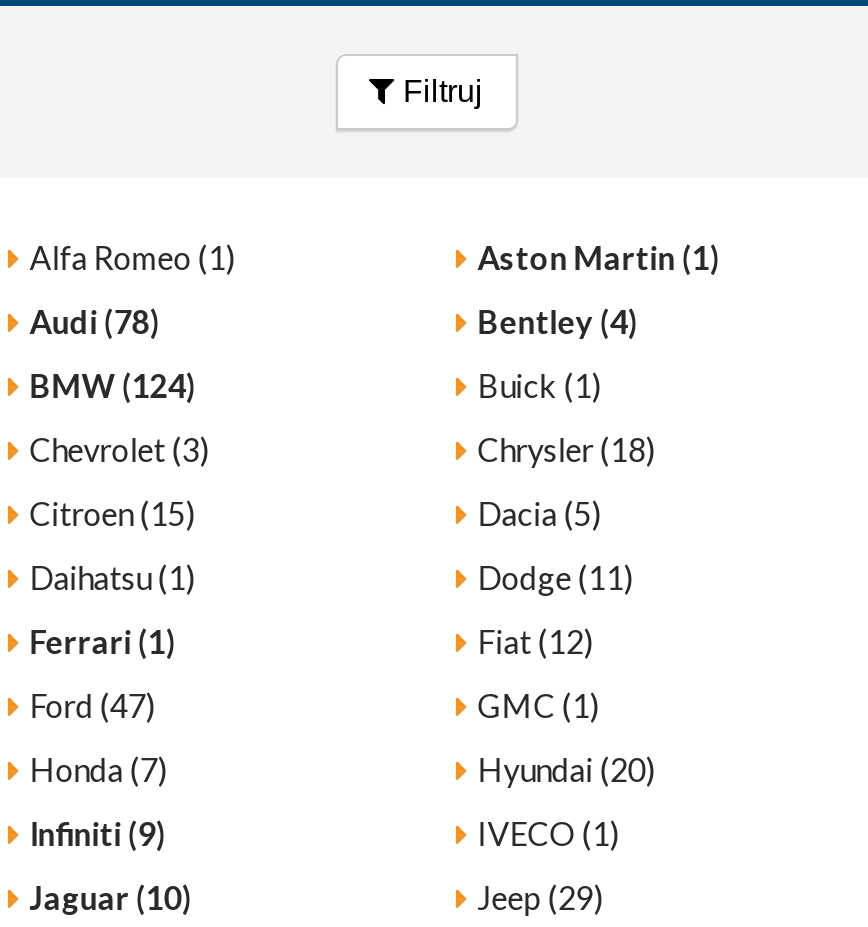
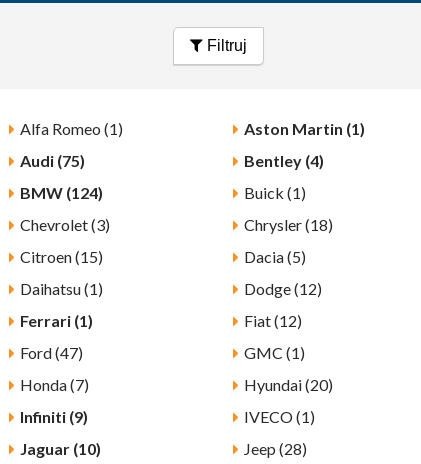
[30,301,160,339] Audi (78) -> [20,151,85,170] Audi (75)
[478,557,634,595] Dodge (11) -> [244,279,322,298] Dodge (12)
[478,877,604,915] Jeep (29) -> [244,439,307,458] Jeep (28)

